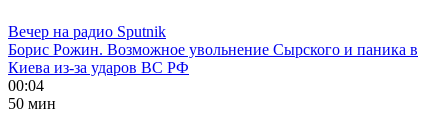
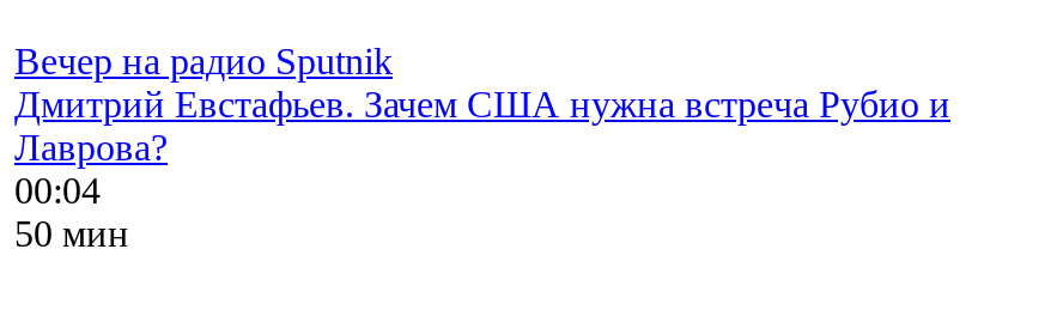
[8,41,418,76] Борис Рожин. Возможное увольнение Сырского и паника в | Киева из-за ударов ВС РФ -> [14,84,950,168] Дмитрий Евстафьев. Зачем США нужна встреча Рубио и | Лаврова?

